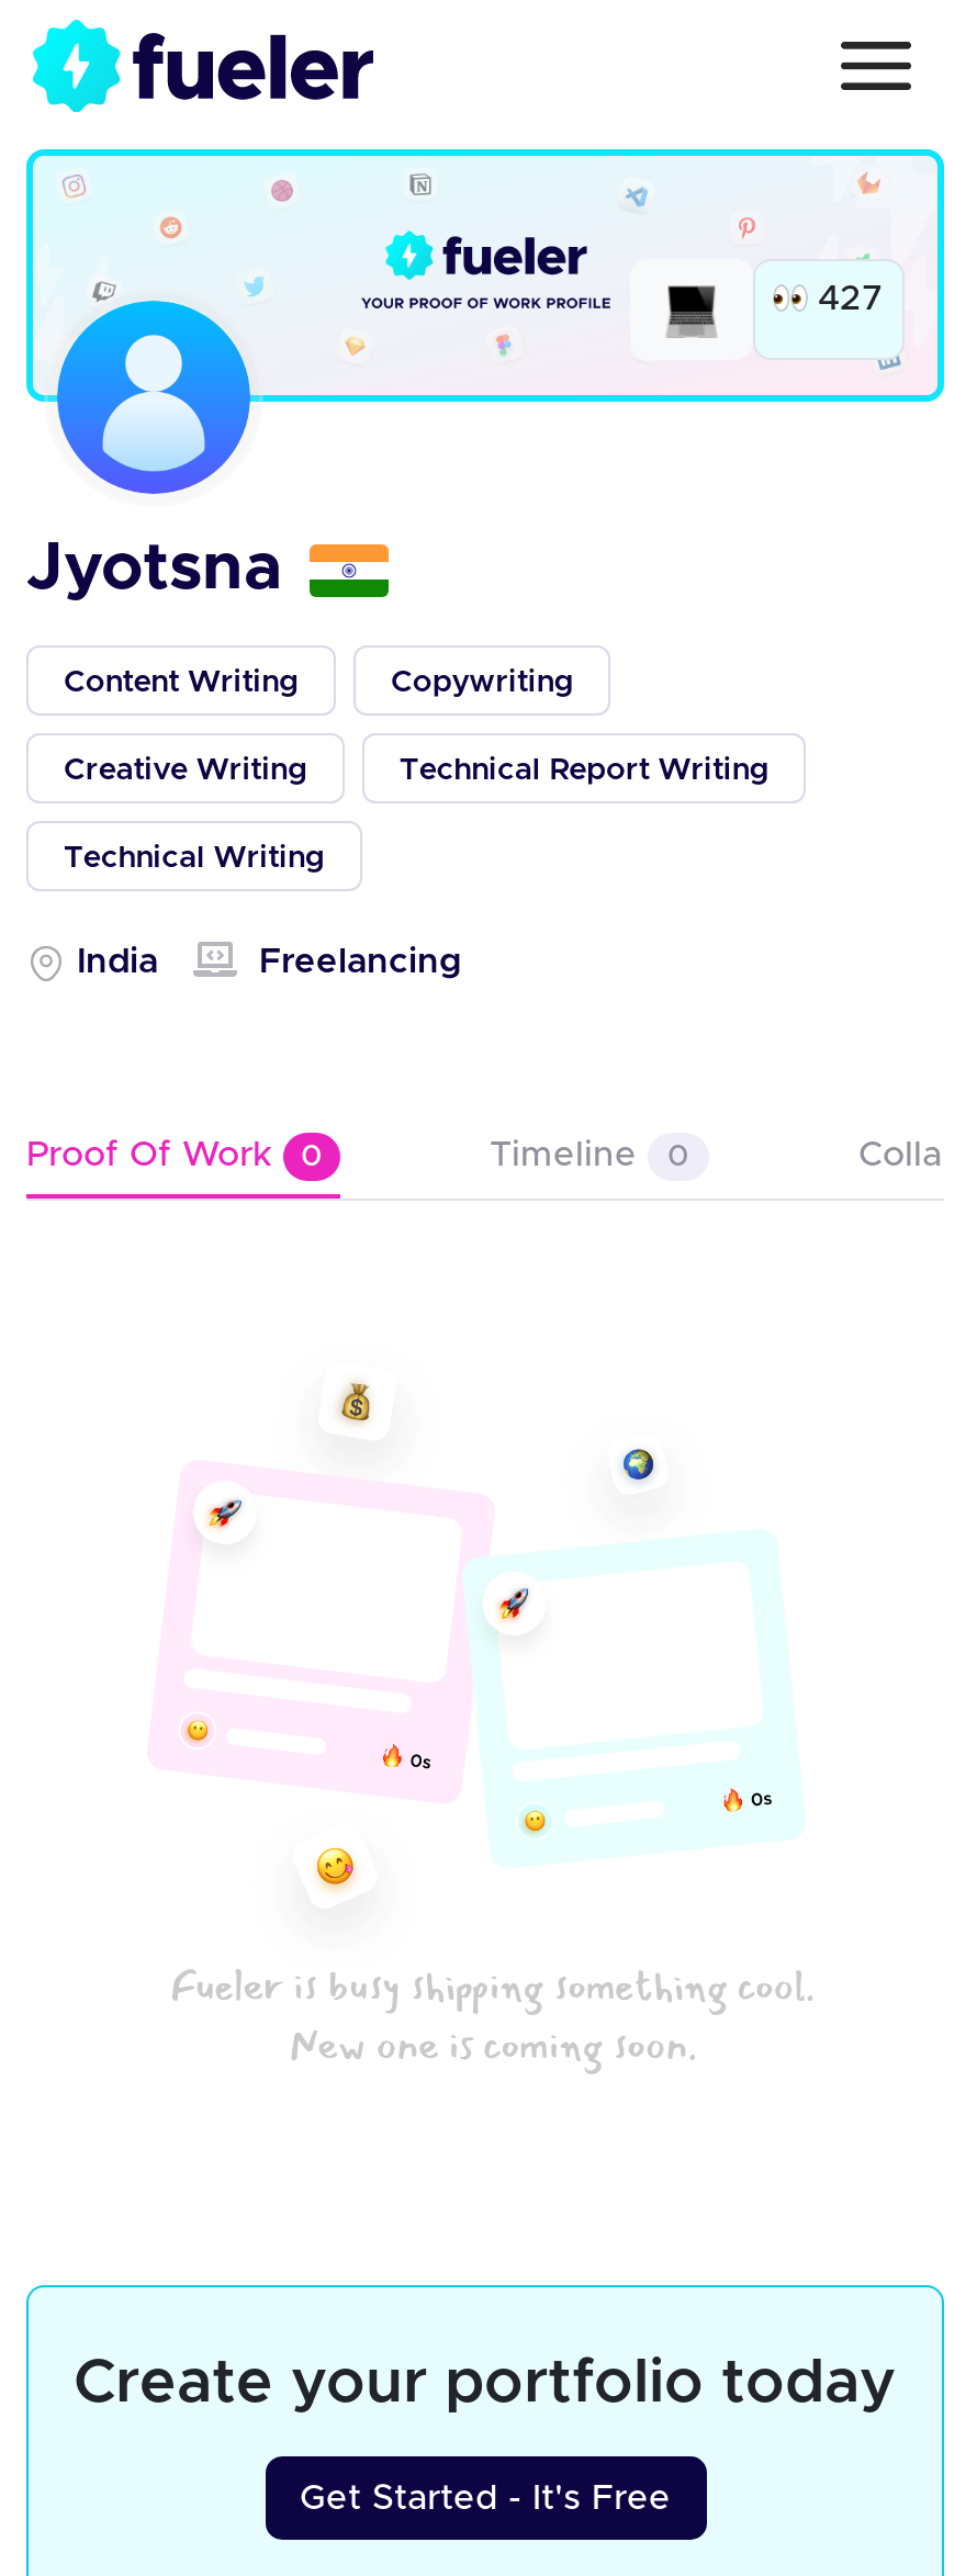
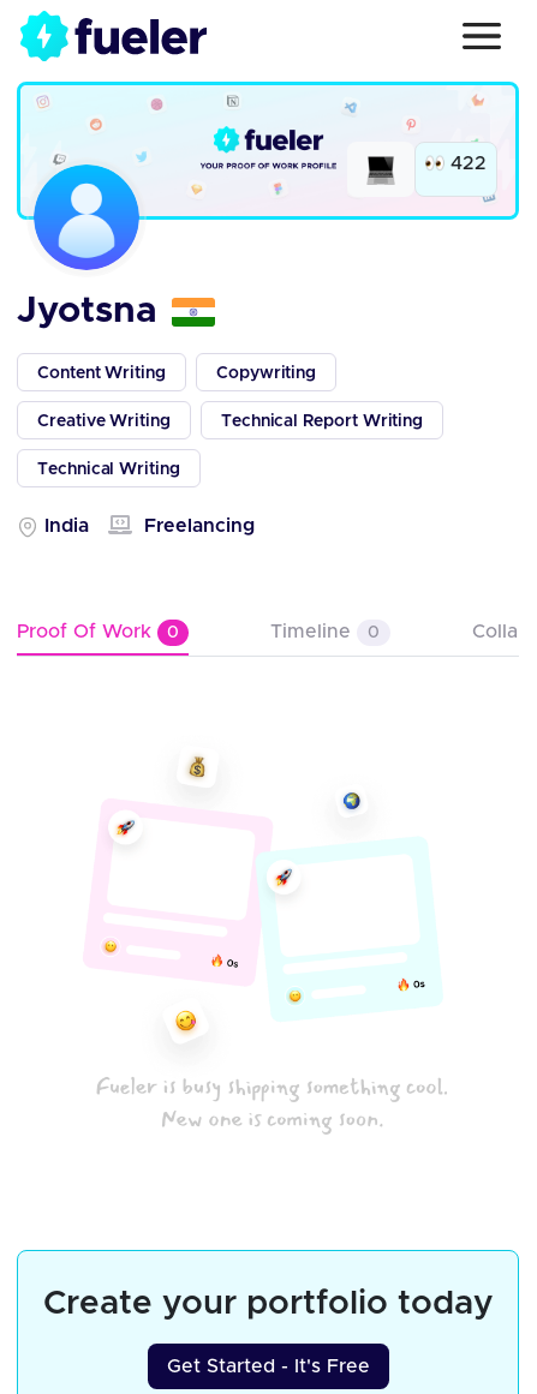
[818,282,884,317] 427 -> [450,154,486,173] 422

